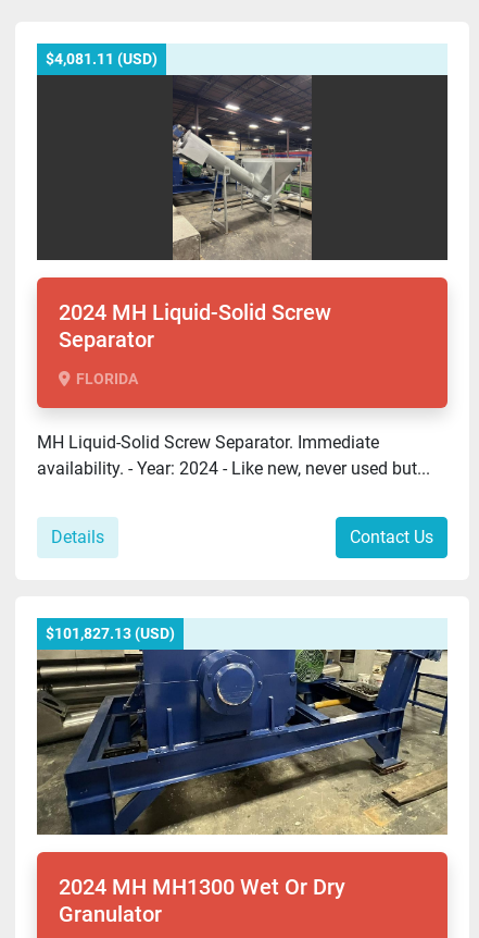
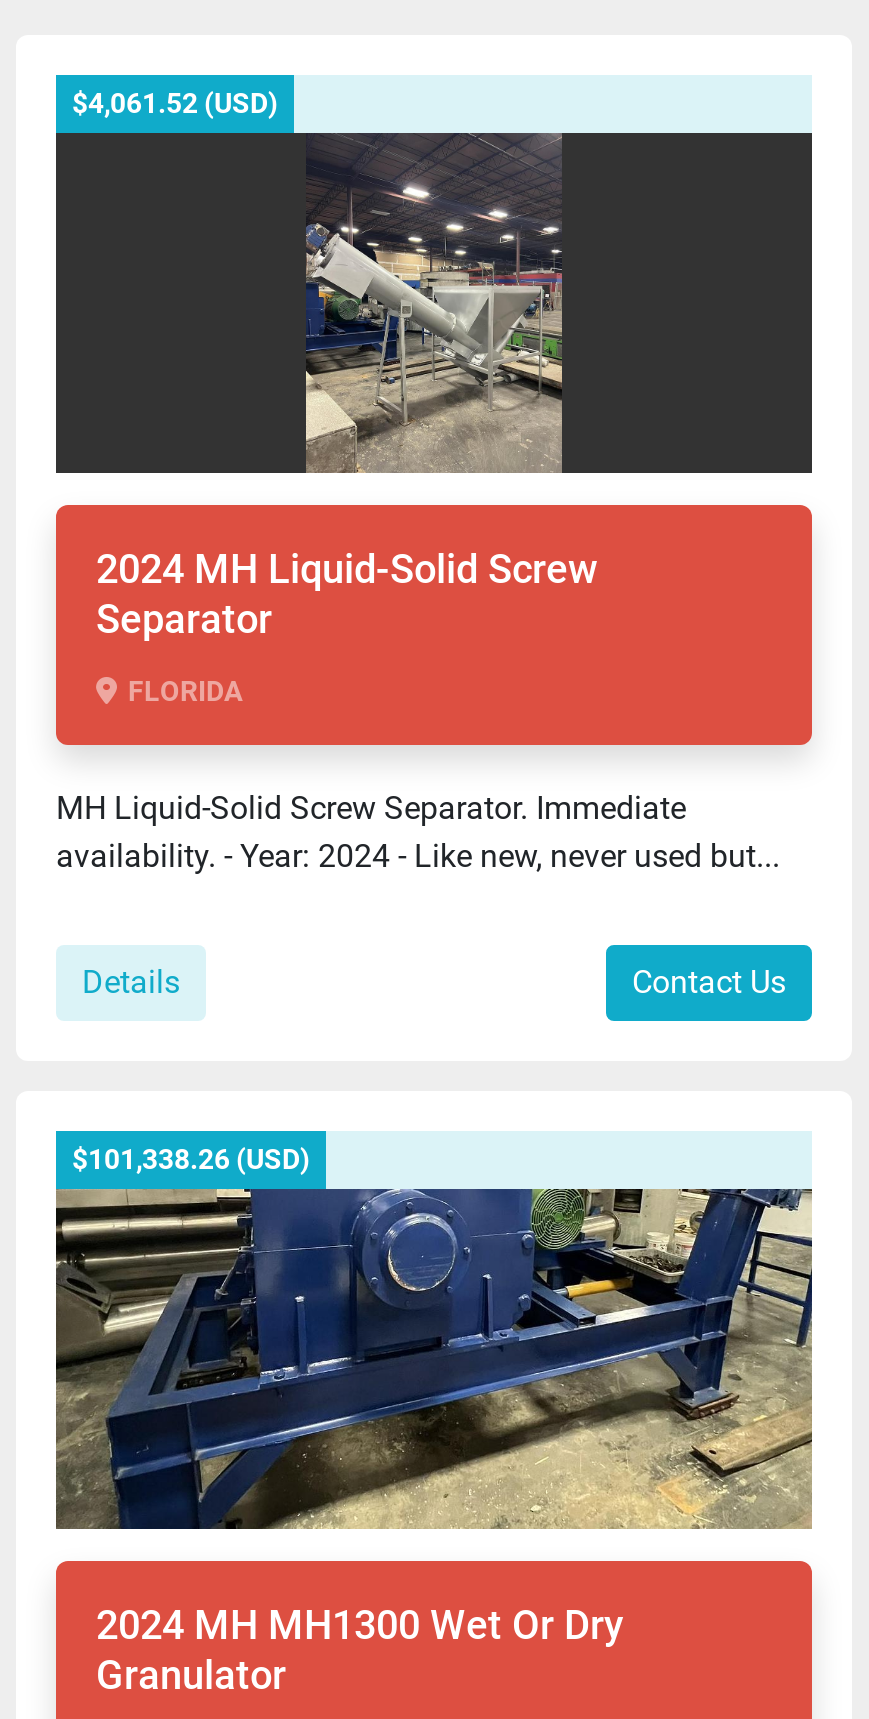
[46,50,157,67] $4,081.11 (USD) -> [72,87,278,119] $4,061.52 (USD)
[46,625,175,642] $101,827.13 (USD) -> [72,1143,310,1175] $101,338.26 (USD)

